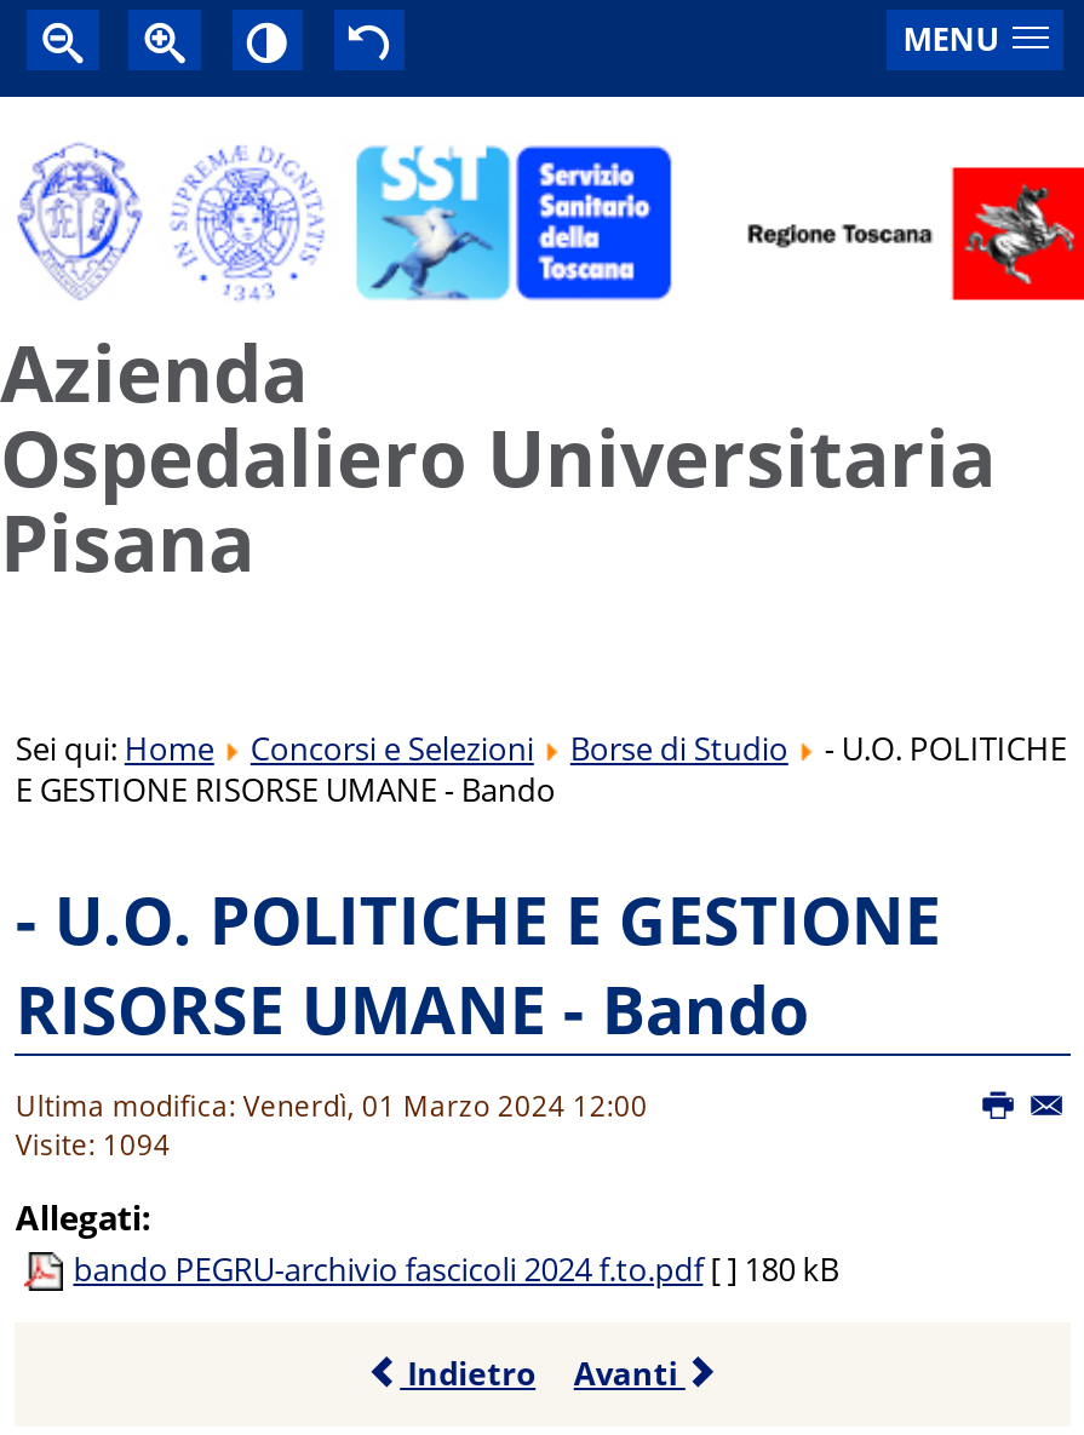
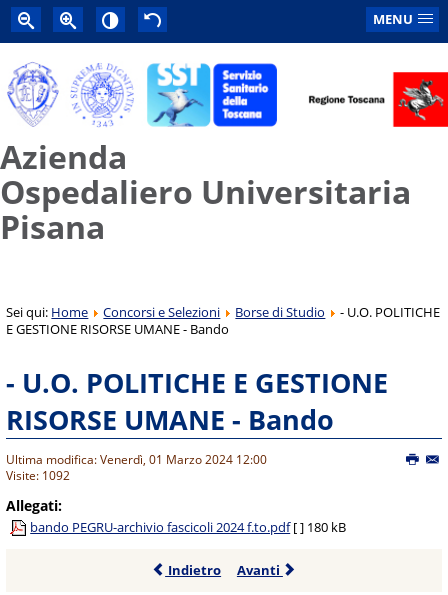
[16,1127,171,1164] Visite: 1094 -> [6,468,70,483] Visite: 1092

